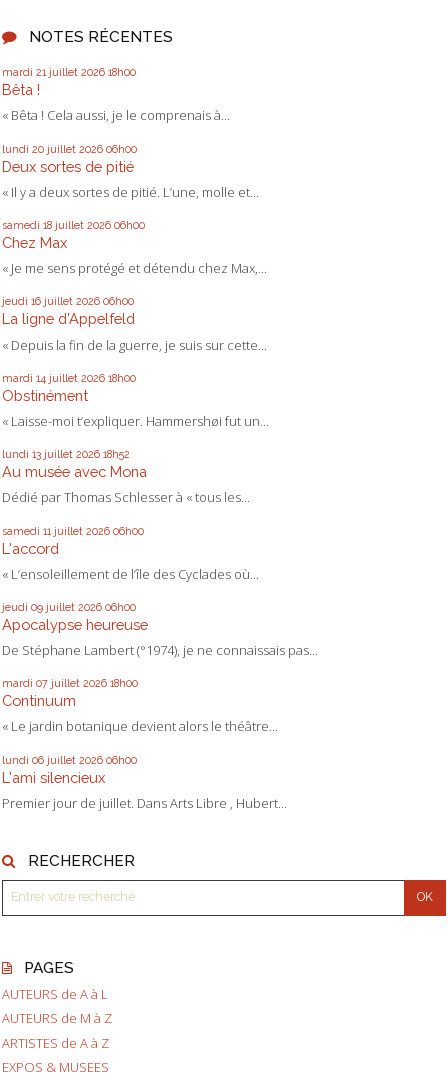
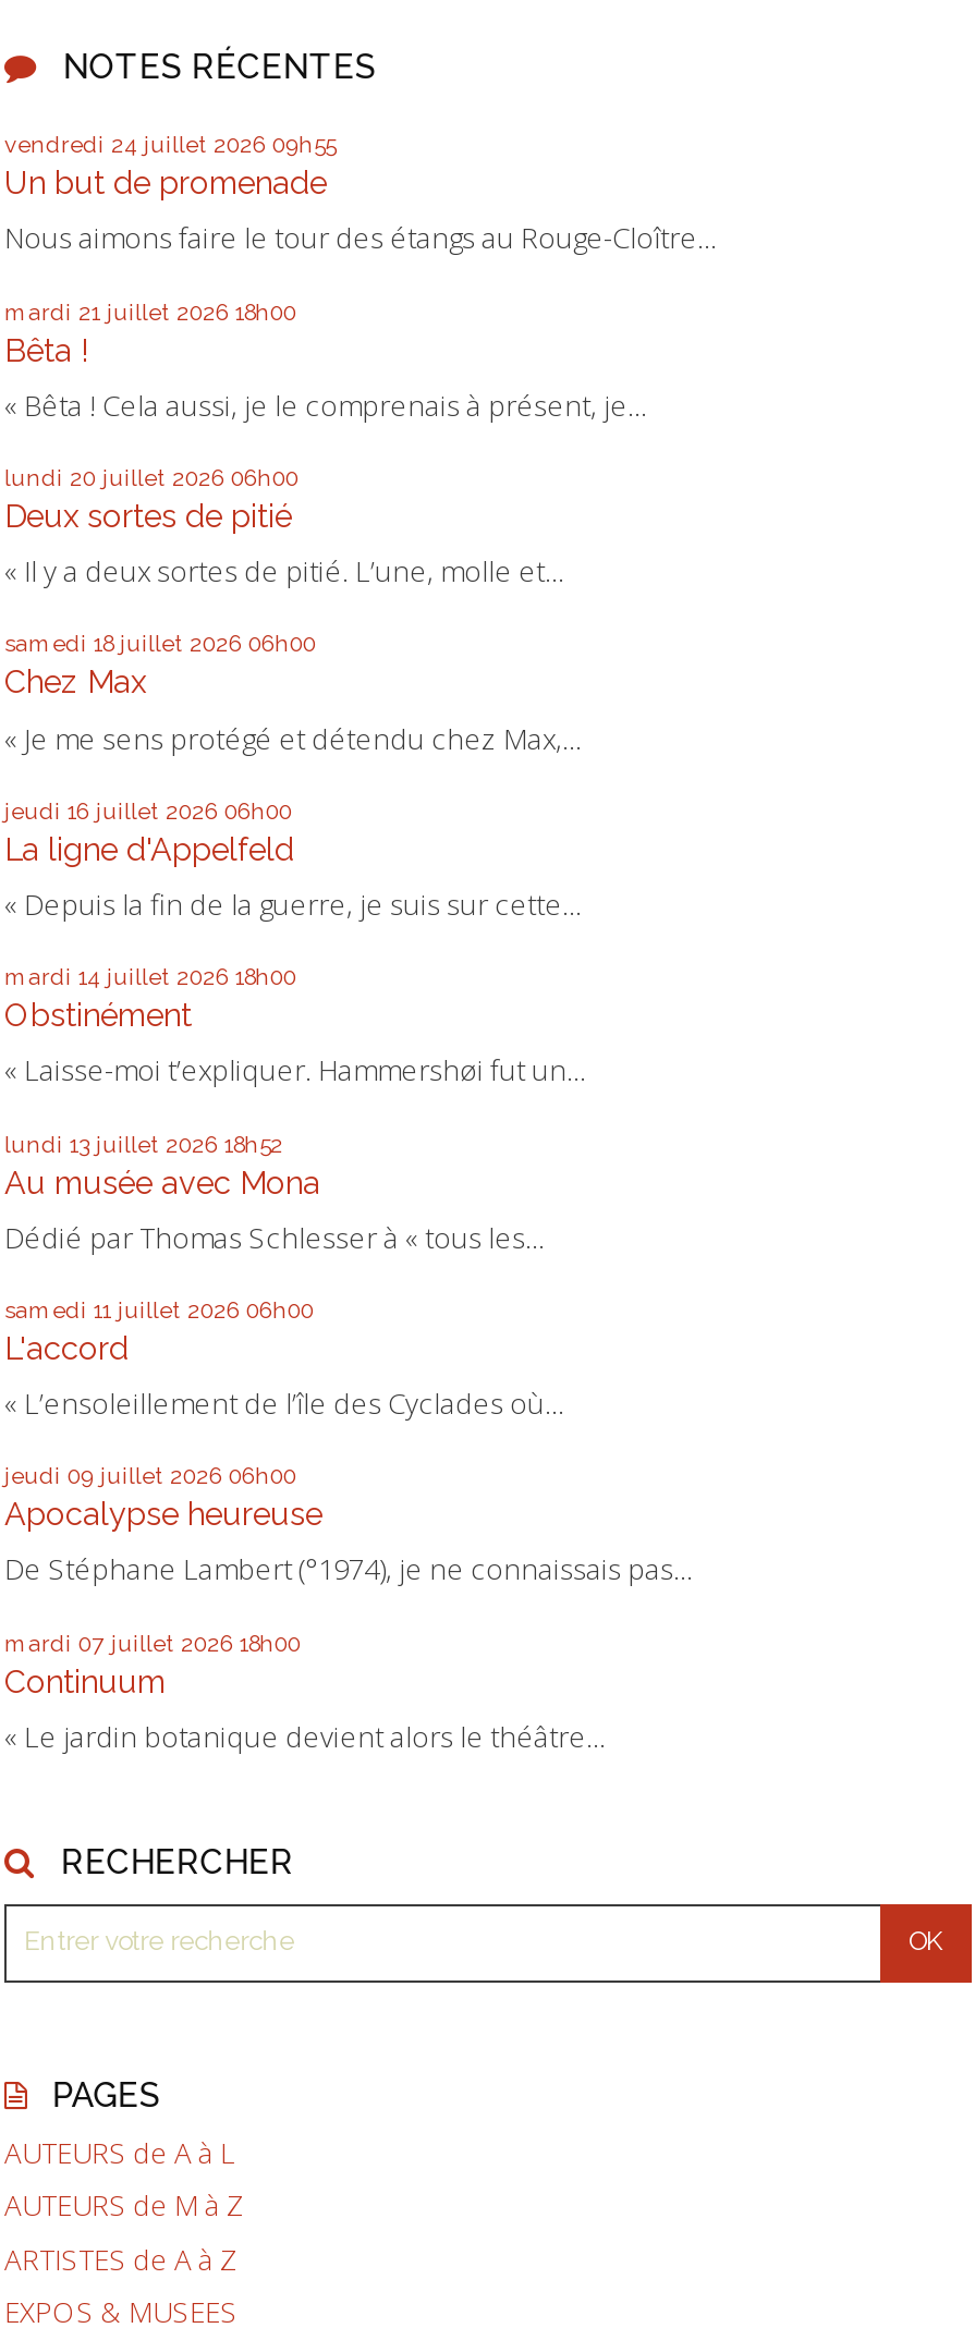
none -> [4,131,717,258] vendredi 24 juillet 2026 09h55 | Un but de promenade | Nous aimons faire le tour des étangs au Rouge-Cloître...
moved [2,66,136,98] -> [4,298,296,368]: mardi 21 juillet 2026 18h00 | Bêta !
[2,106,230,124] « Bêta ! Cela aussi, je le comprenais à... -> [4,385,647,424] « Bêta ! Cela aussi, je le comprenais à présent, je...
moved [2,143,318,735] -> [4,464,693,1756]: lundi 20 juillet 2026 06h00 | Deux sortes de pitié | « Il y a deux sortes de pitié. L’une, molle et... | ... | Continuum | « Le jardin botanique devient alors le théâtre...
[2,754,287,812] lundi 06 juillet 2026 06h00 | L'ami silencieux | Premier jour de juillet. Dans Arts Libre , Hubert... -> none

